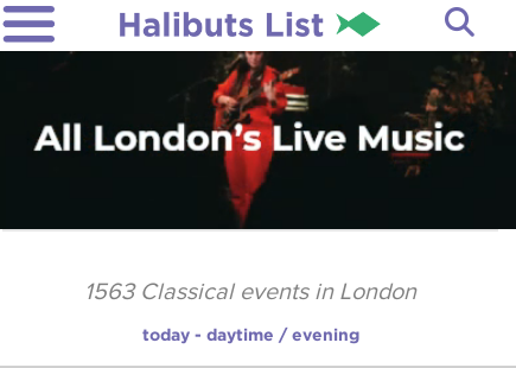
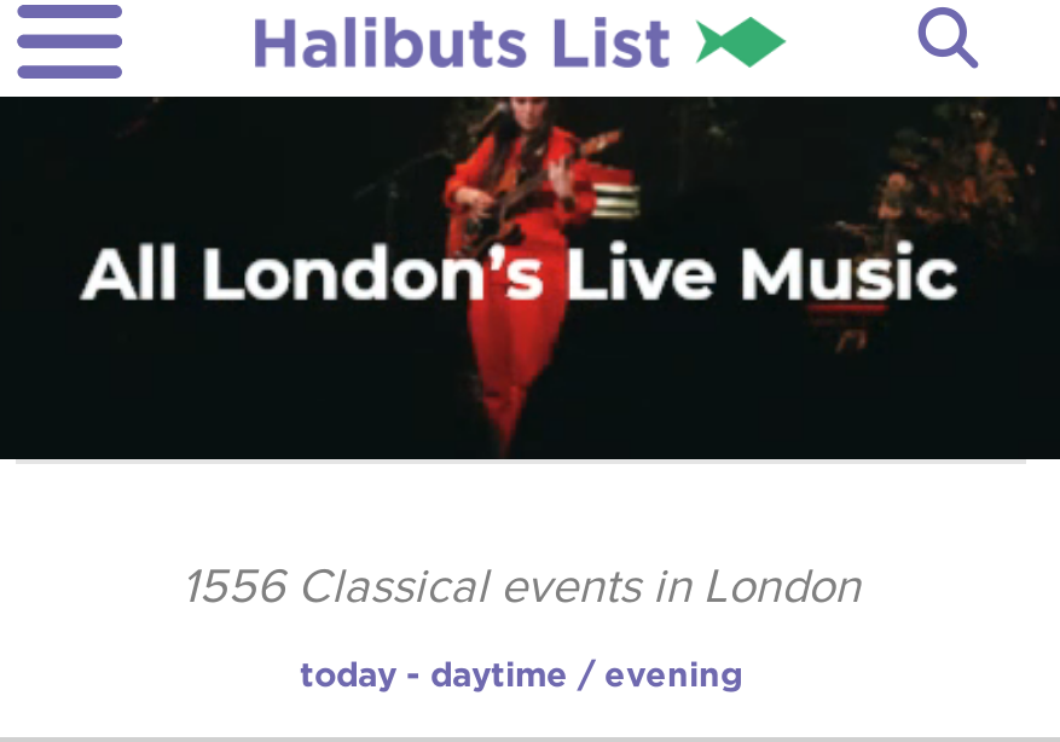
[84,280,416,304] 1563 Classical events in London -> [181,563,861,611] 1556 Classical events in London

